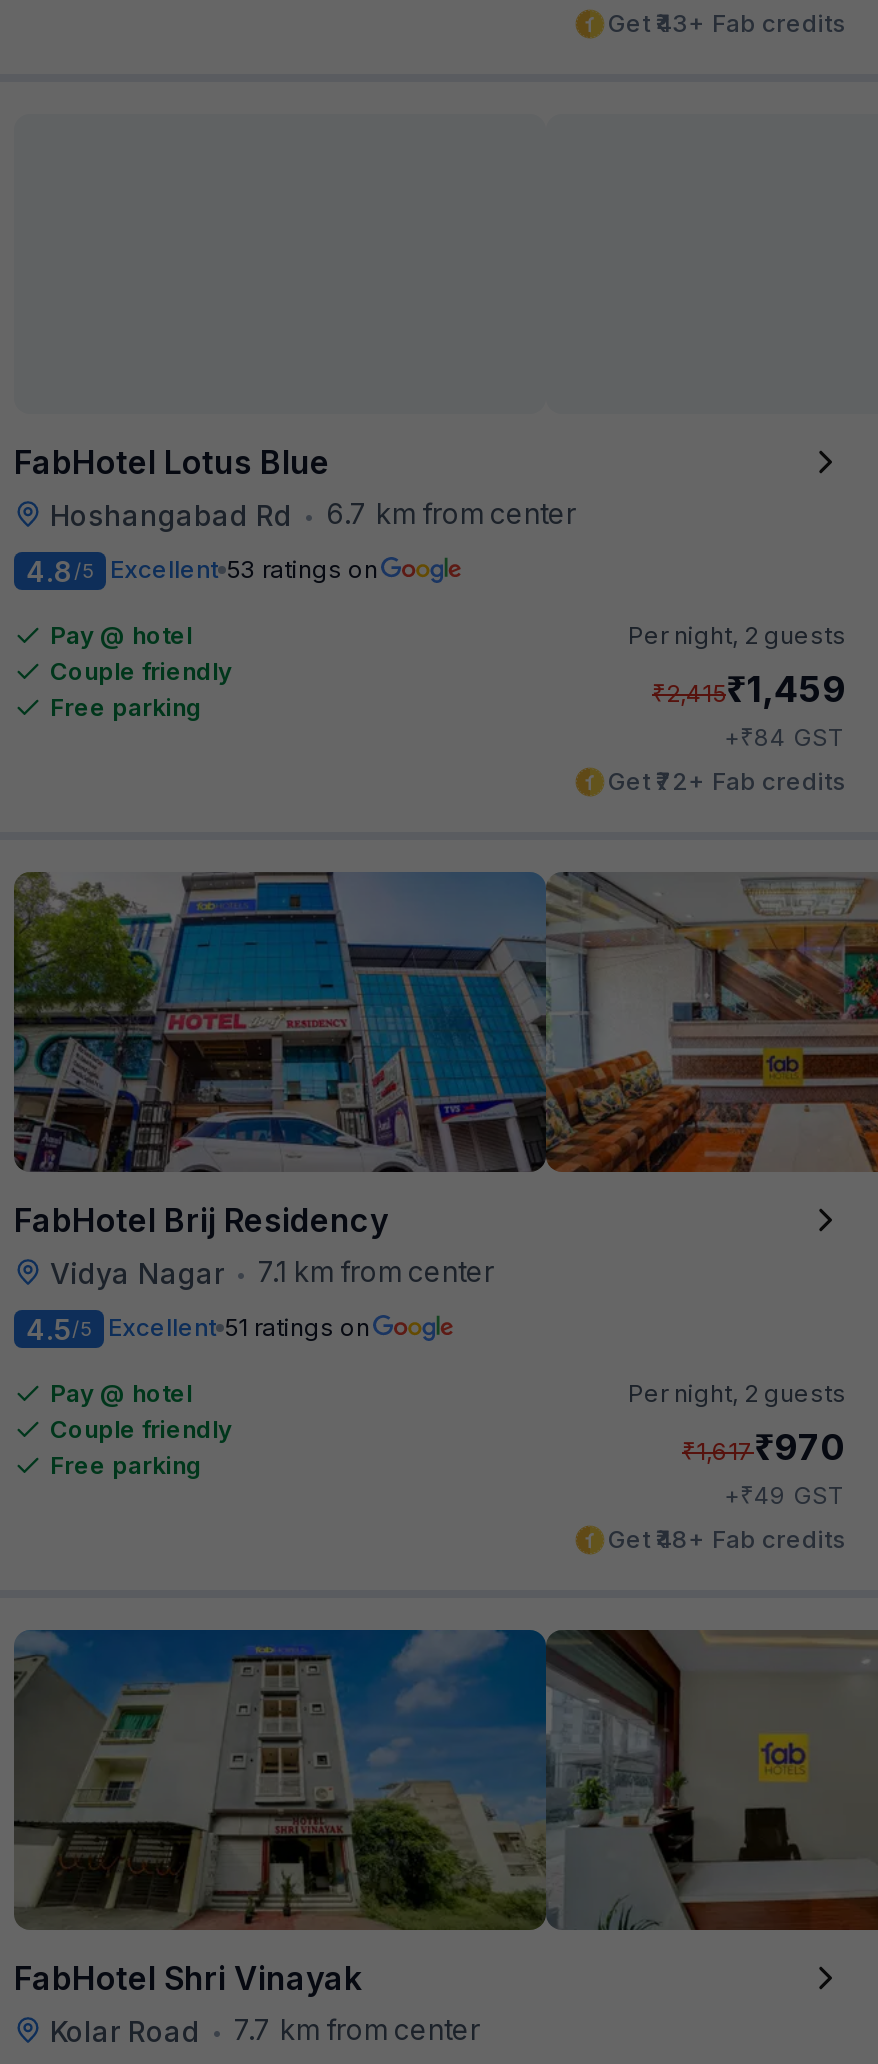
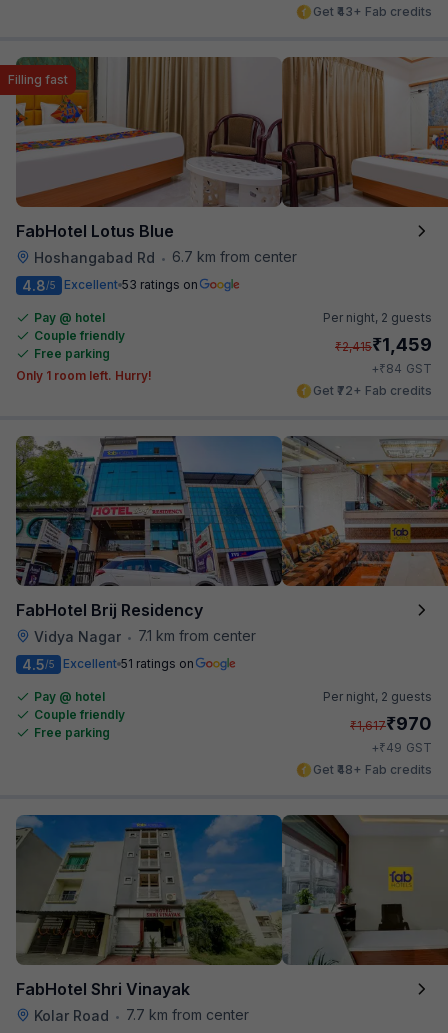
none -> [3,56,445,208] [image] | Filling fast
none -> [16,367,152,382] Only 1 room left. Hurry!

